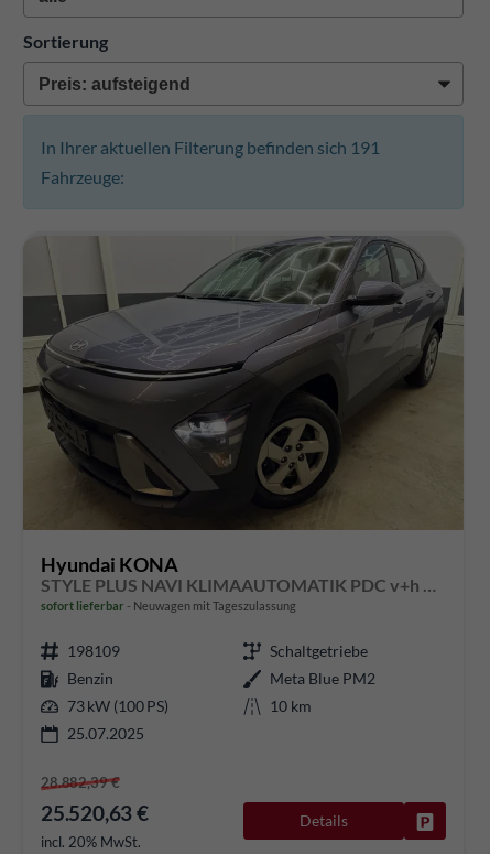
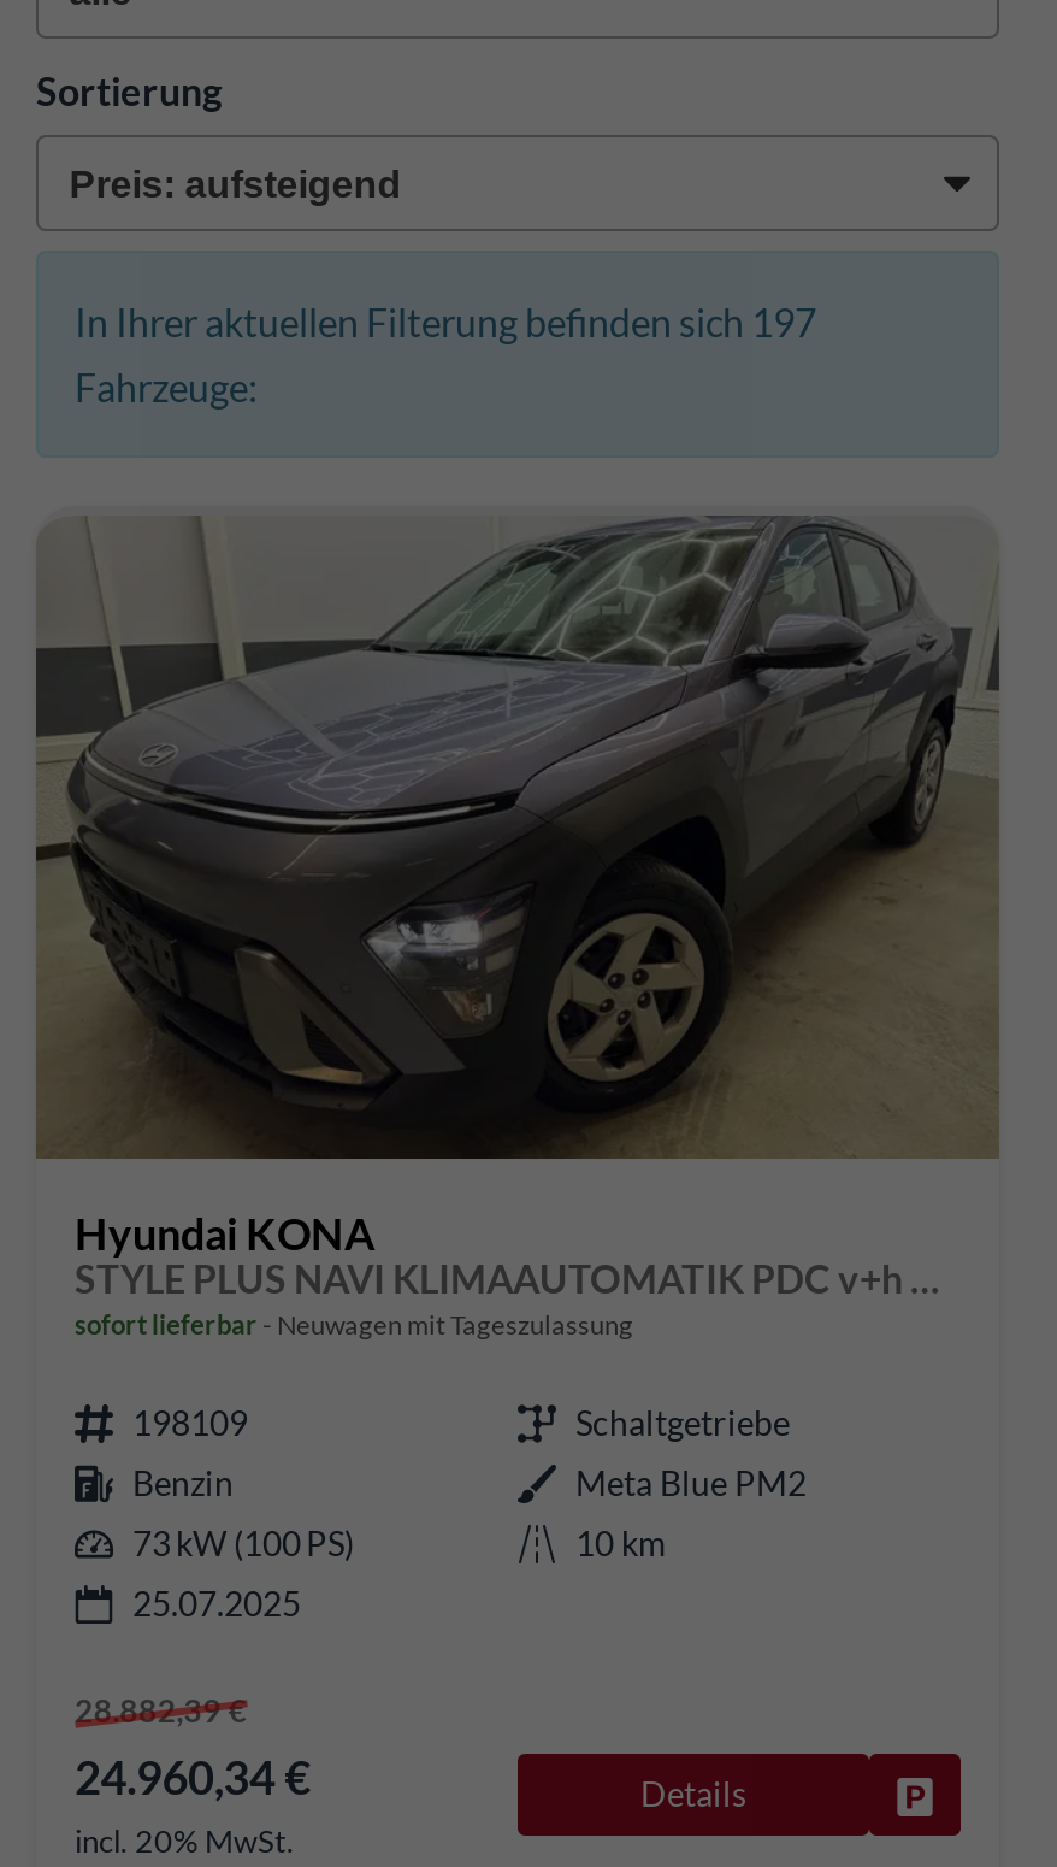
[41,137,380,158] In Ihrer aktuellen Filterung befinden sich 191 -> [75,299,816,345] In Ihrer aktuellen Filterung befinden sich 197
[41,800,149,825] 25.520,63 € -> [75,1748,310,1804] 24.960,34 €

